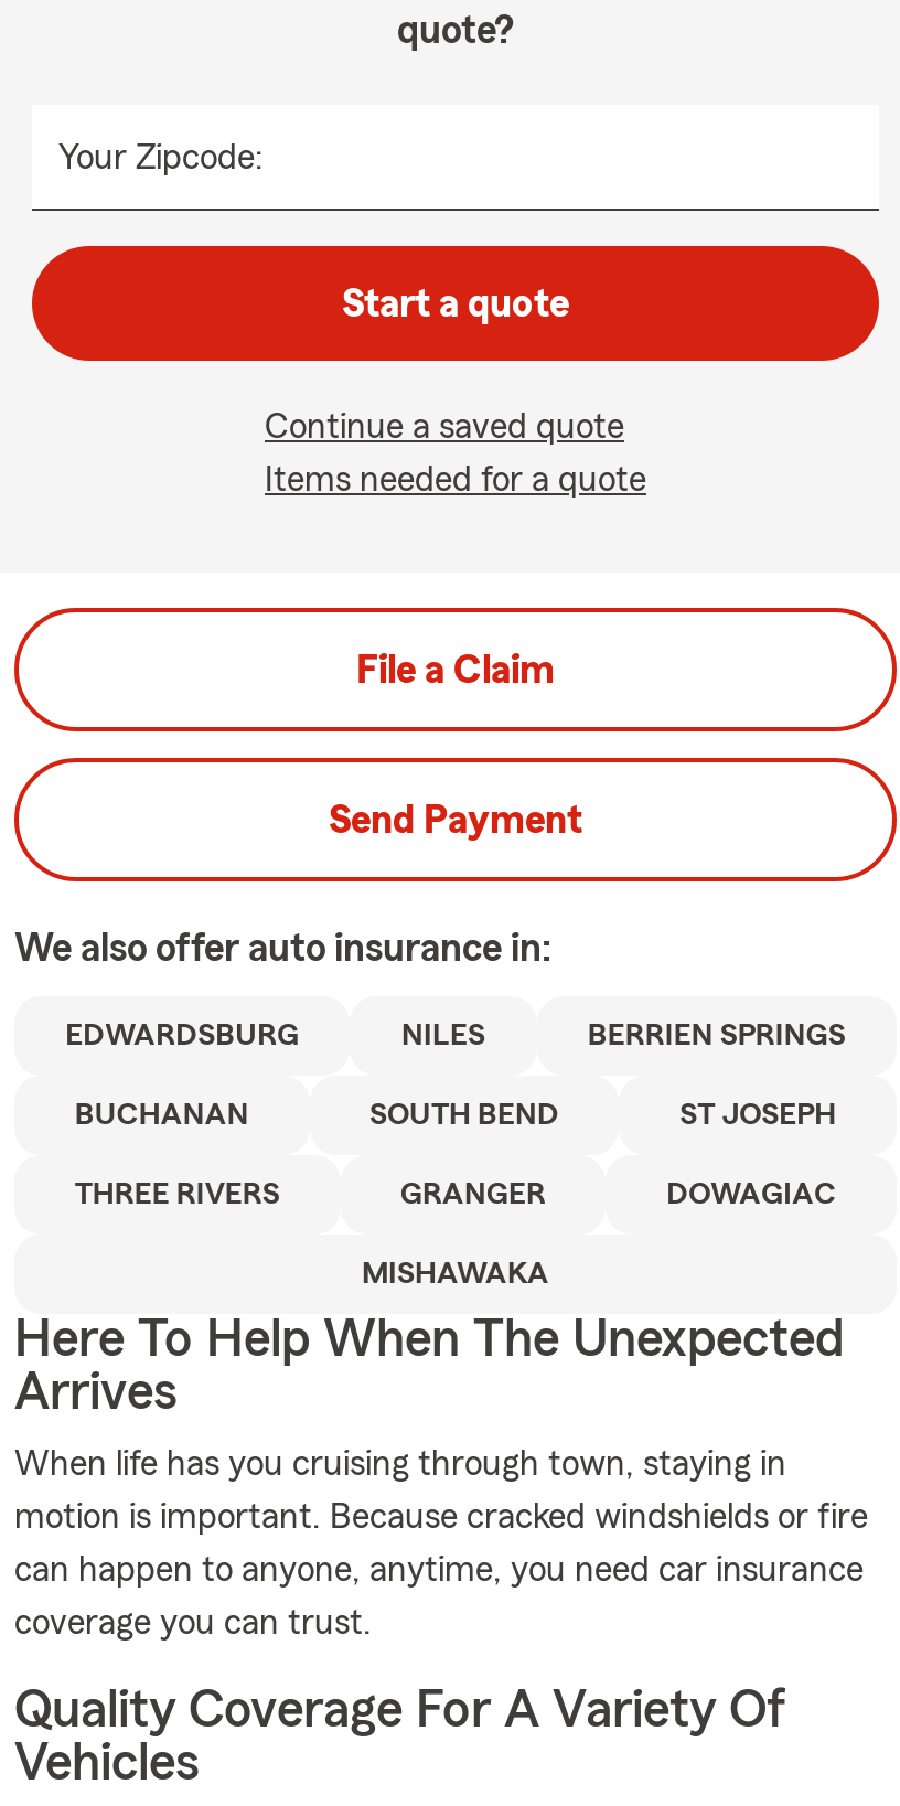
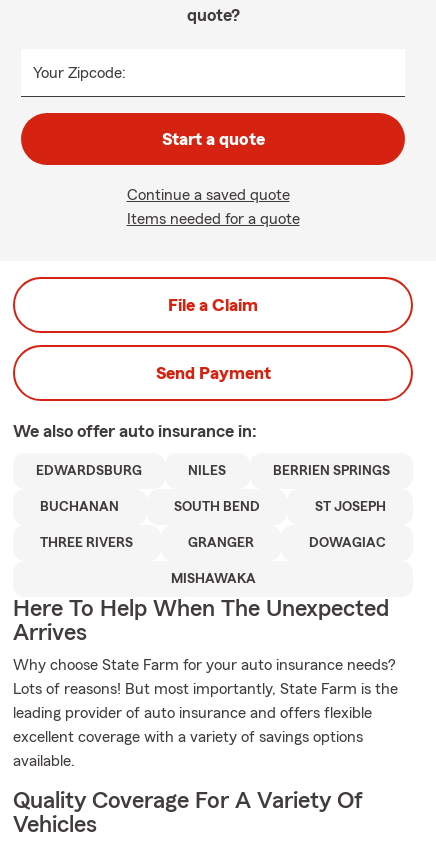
[14,1446,868,1641] When life has you cruising through town, staying in | motion is important. Because cracked windshields or fire | can happen to anyone, anytime, you need car insurance | coverage you can trust. -> [13,657,398,769] Why choose State Farm for your auto insurance needs? | Lots of reasons! But most importantly, State Farm is the | leading provider of auto insurance and offers flexible | excellent coverage with a variety of savings options | available.

